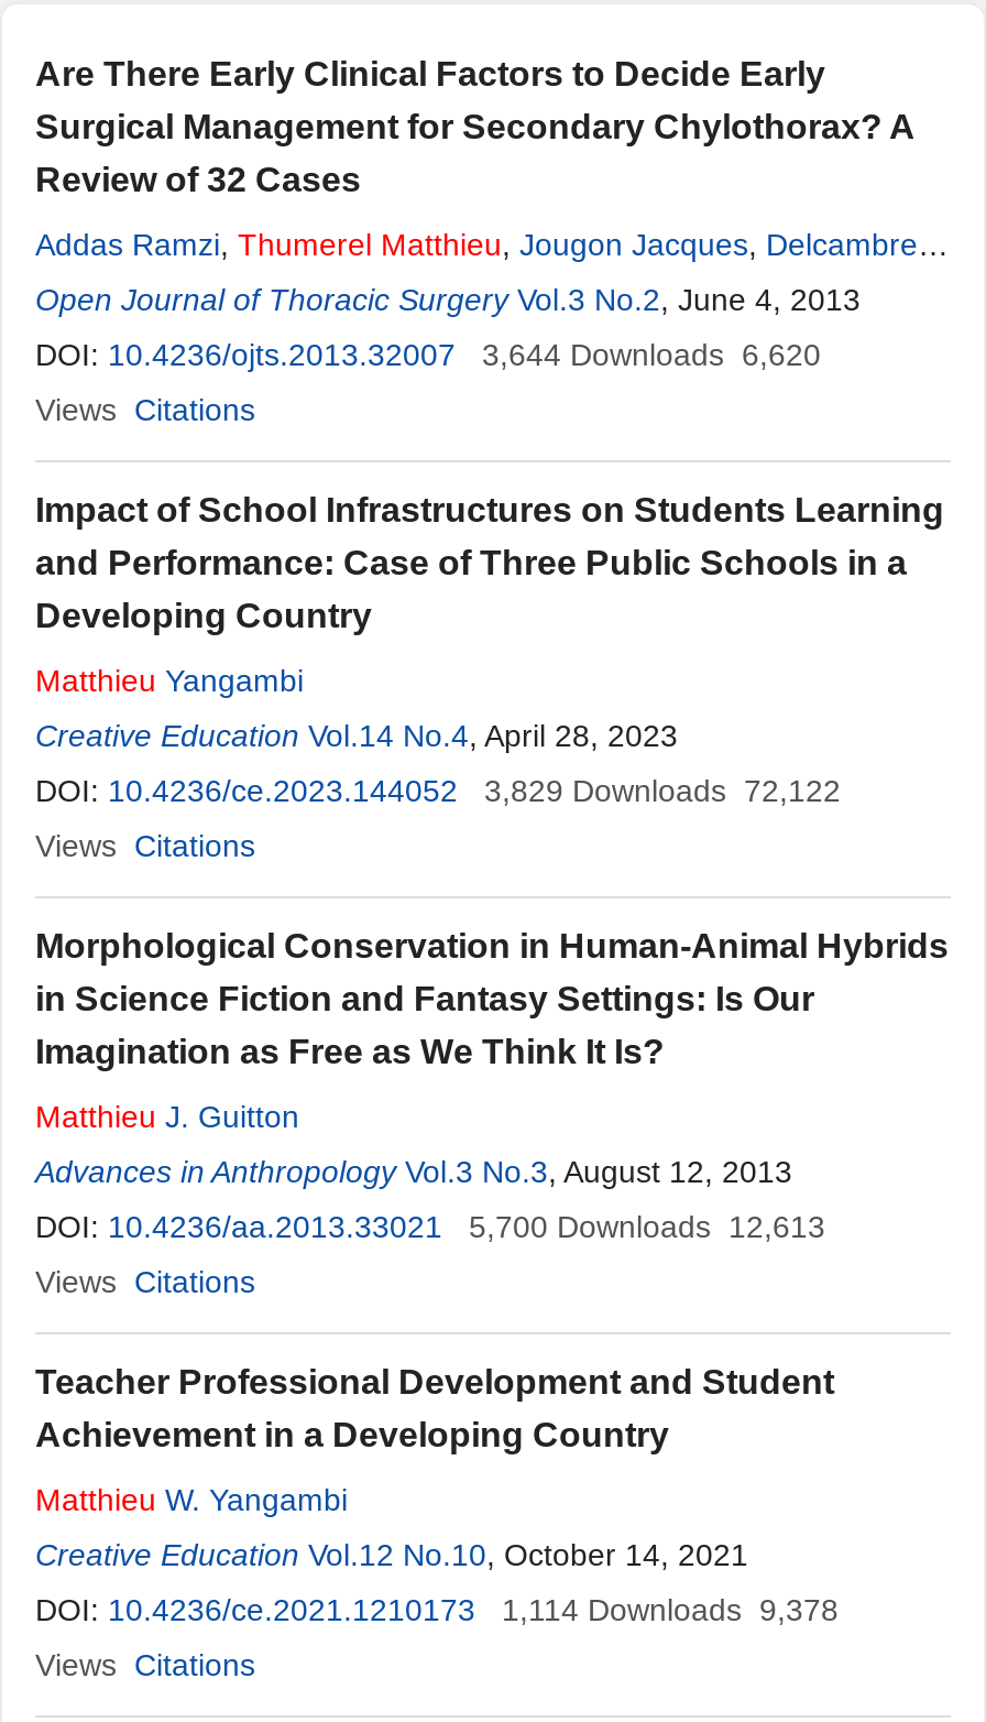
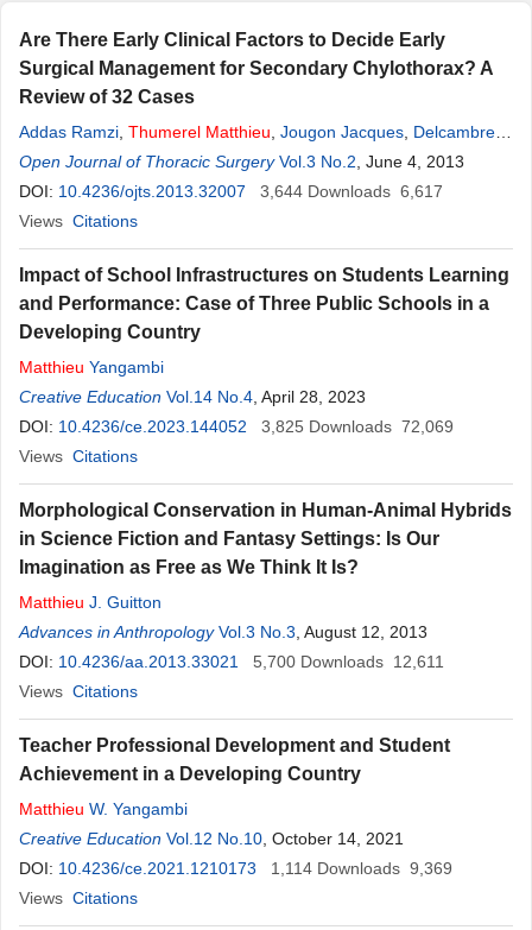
[35,337,821,372] DOI: 10.4236/ojts.2013.32007 3,644 Downloads 6,620 -> [19,182,443,201] DOI: 10.4236/ojts.2013.32007 3,644 Downloads 6,617
[35,773,841,808] DOI: 10.4236/ce.2023.144052 3,829 Downloads 72,122 -> [19,417,454,436] DOI: 10.4236/ce.2023.144052 3,825 Downloads 72,069
[35,1209,825,1244] DOI: 10.4236/aa.2013.33021 5,700 Downloads 12,613 -> [19,652,444,671] DOI: 10.4236/aa.2013.33021 5,700 Downloads 12,611
[35,1592,839,1627] DOI: 10.4236/ce.2021.1210173 1,114 Downloads 9,378 -> [19,859,452,878] DOI: 10.4236/ce.2021.1210173 1,114 Downloads 9,369

